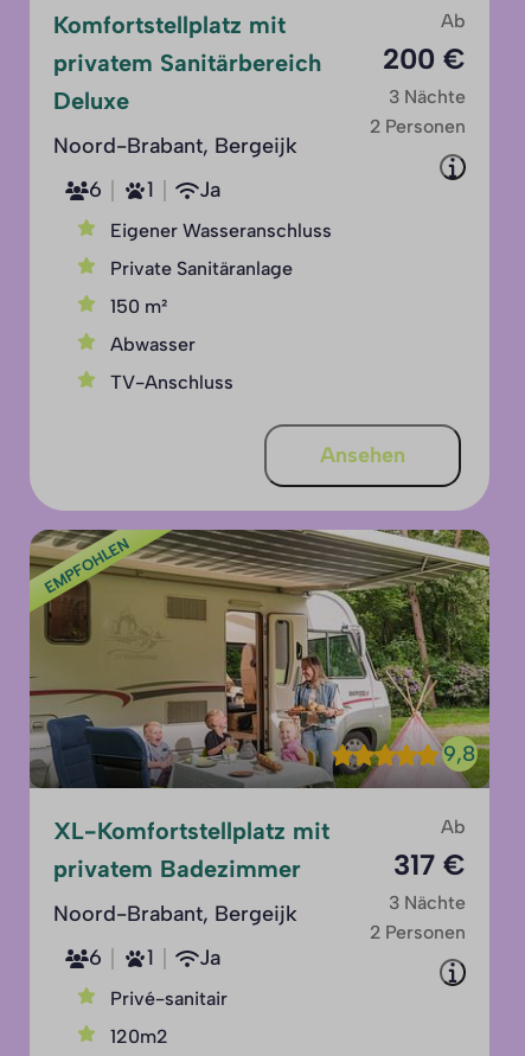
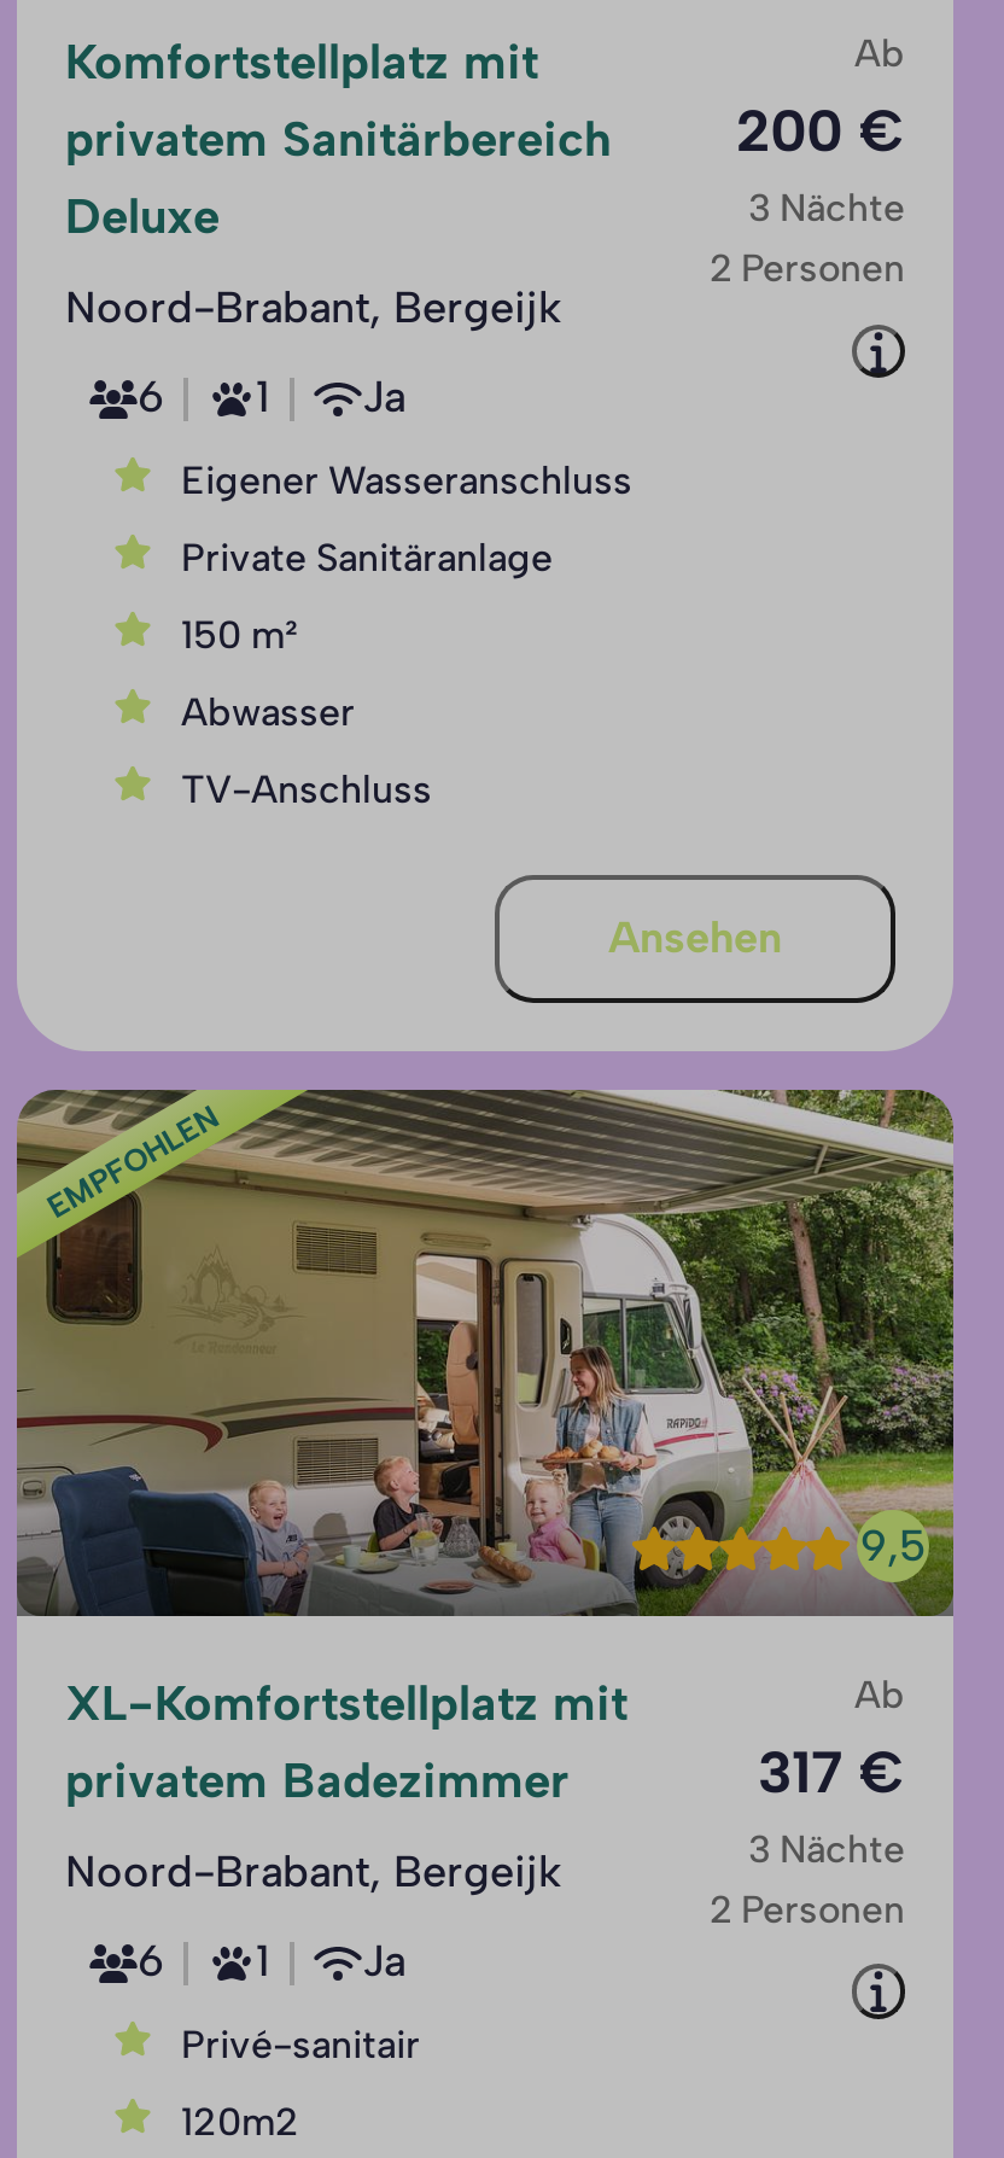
[444,740,476,766] 9,8 -> [860,1519,926,1572] 9,5

